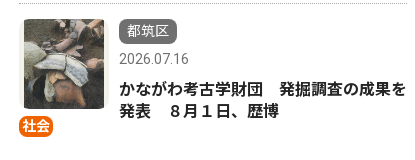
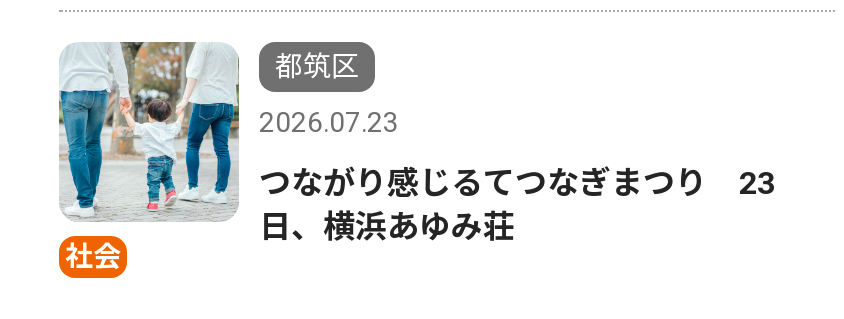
[19,18,189,110] [image] | 2026.07.16 -> [57,42,399,222] [image] | 2026.07.23
[119,80,407,121] かながわ考古学財団 発掘調査の成果を | 発表 ８月１日、歴博 -> [259,165,775,247] つながり感じるてつなぎまつり 23 | 日、横浜あゆみ荘

